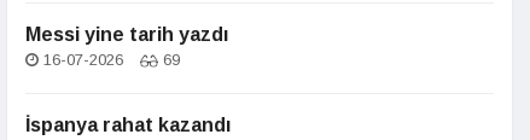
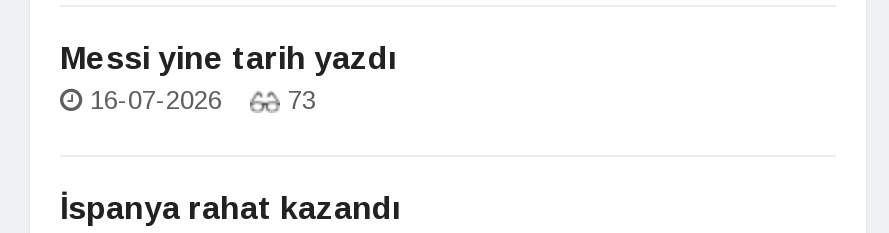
[39,51,180,69] 16-07-2026 69 -> [82,85,316,115] 16-07-2026 73

